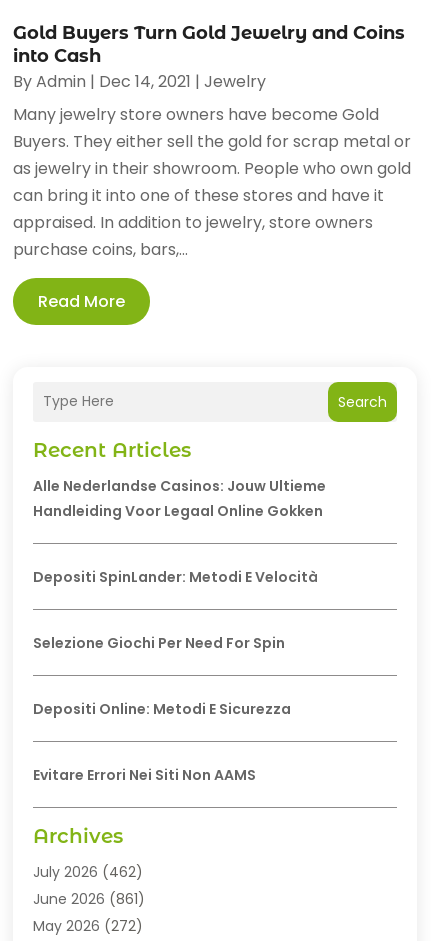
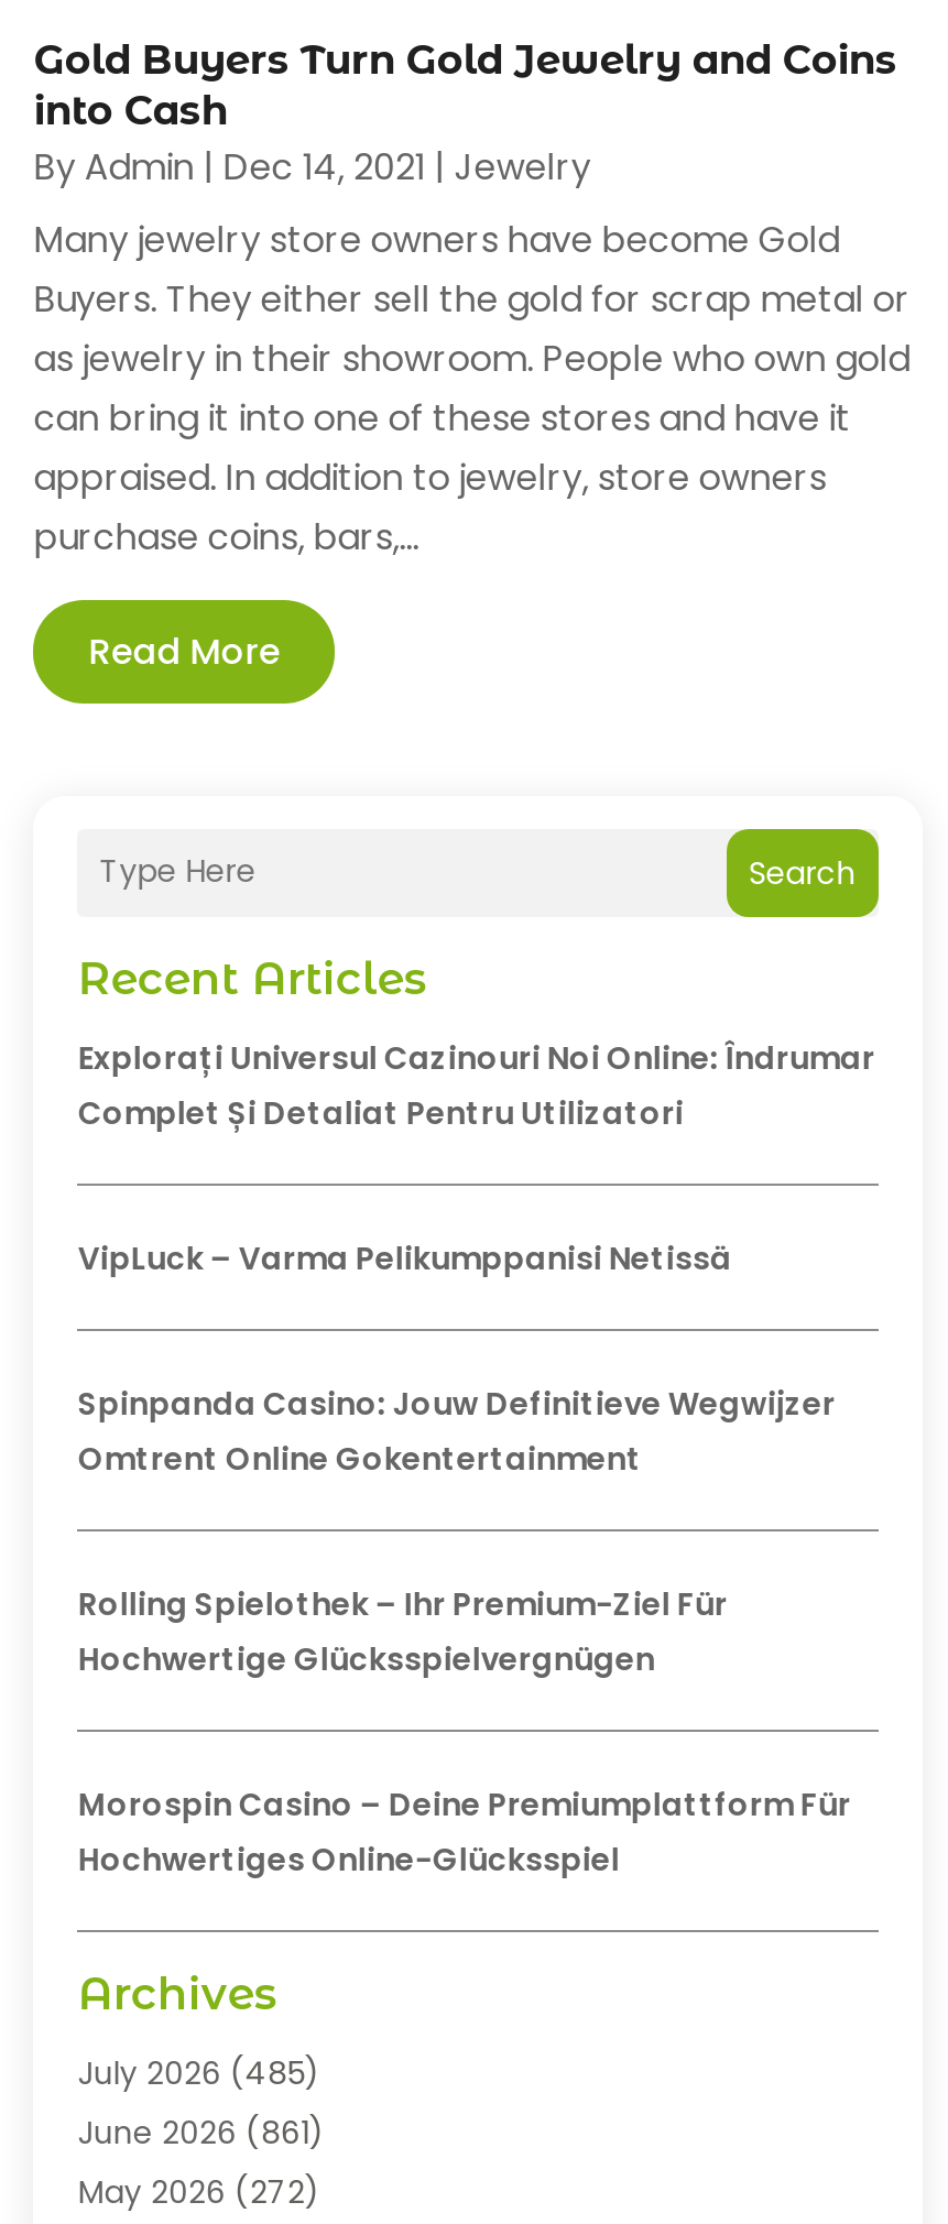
[33,476,326,521] Alle Nederlandse Casinos: Jouw Ultieme | Handleiding Voor Legaal Online Gokken -> [78,1035,875,1134] Explorați Universul Cazinouri Noi Online: Îndrumar | Complet Și Detaliat Pentru Utilizatori
[33,567,318,587] Depositi SpinLander: Metodi E Velocità -> [78,1236,732,1280] VipLuck – Varma Pelikumppanisi Netissä
[33,633,285,653] Selezione Giochi Per Need For Spin -> [78,1381,835,1480] Spinpanda Casino: Jouw Definitieve Wegwijzer | Omtrent Online Gokentertainment
[33,699,291,719] Depositi Online: Metodi E Sicurezza -> [78,1581,728,1681] Rolling Spielothek – Ihr Premium-Ziel Für | Hochwertige Glücksspielvergnügen
[33,765,256,785] Evitare Errori Nei Siti Non AAMS -> [78,1782,851,1881] Morospin Casino – Deine Premiumplattform Für | Hochwertiges Online-Glücksspiel
[33,862,143,882] July 2026 (462) -> [78,2050,320,2095] July 2026 (485)

